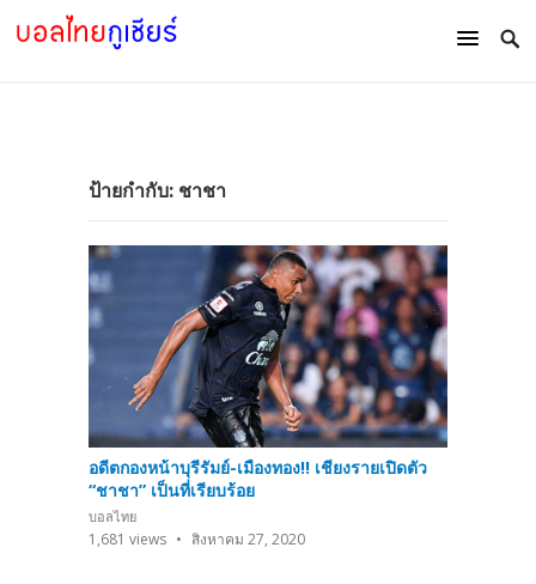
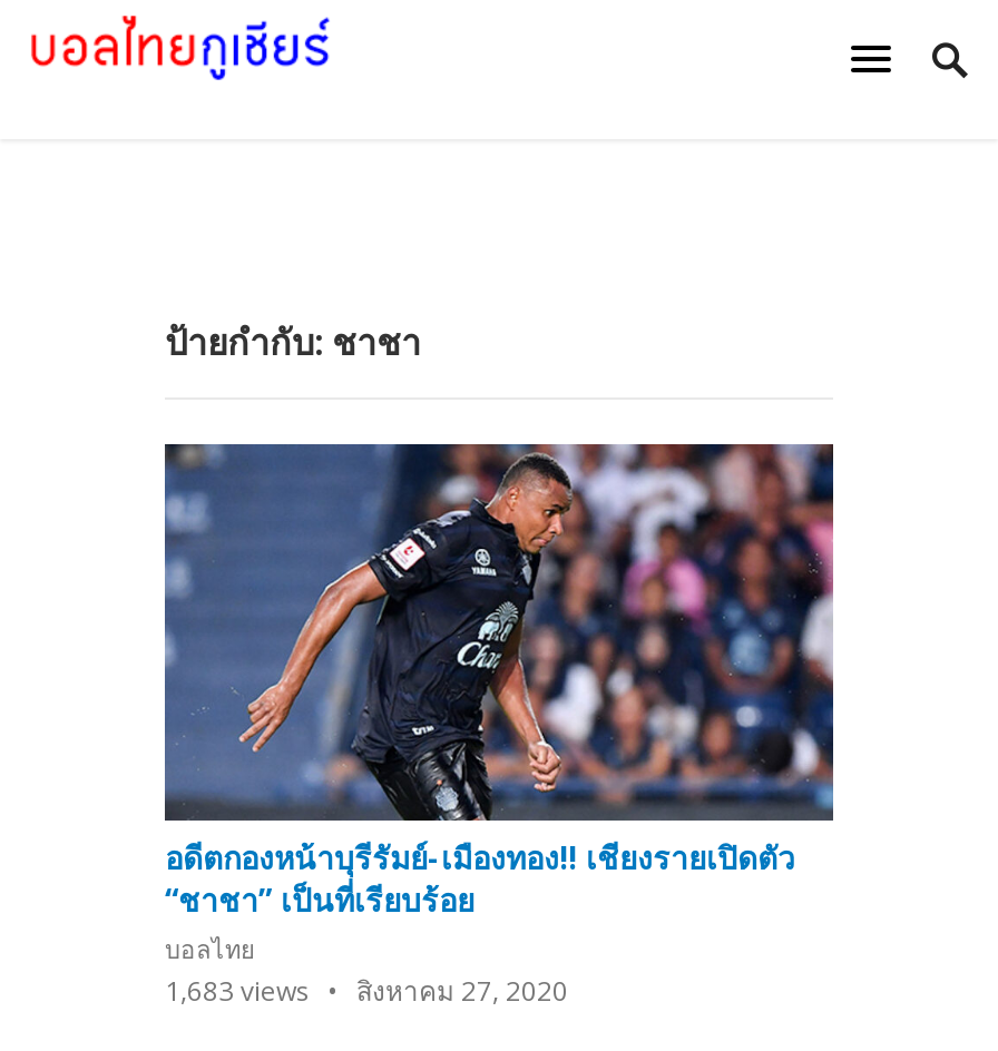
[89,529,305,549] 1,681 views สิงหาคม 27, 2020 -> [165,971,568,1009] 1,683 views สิงหาคม 27, 2020

